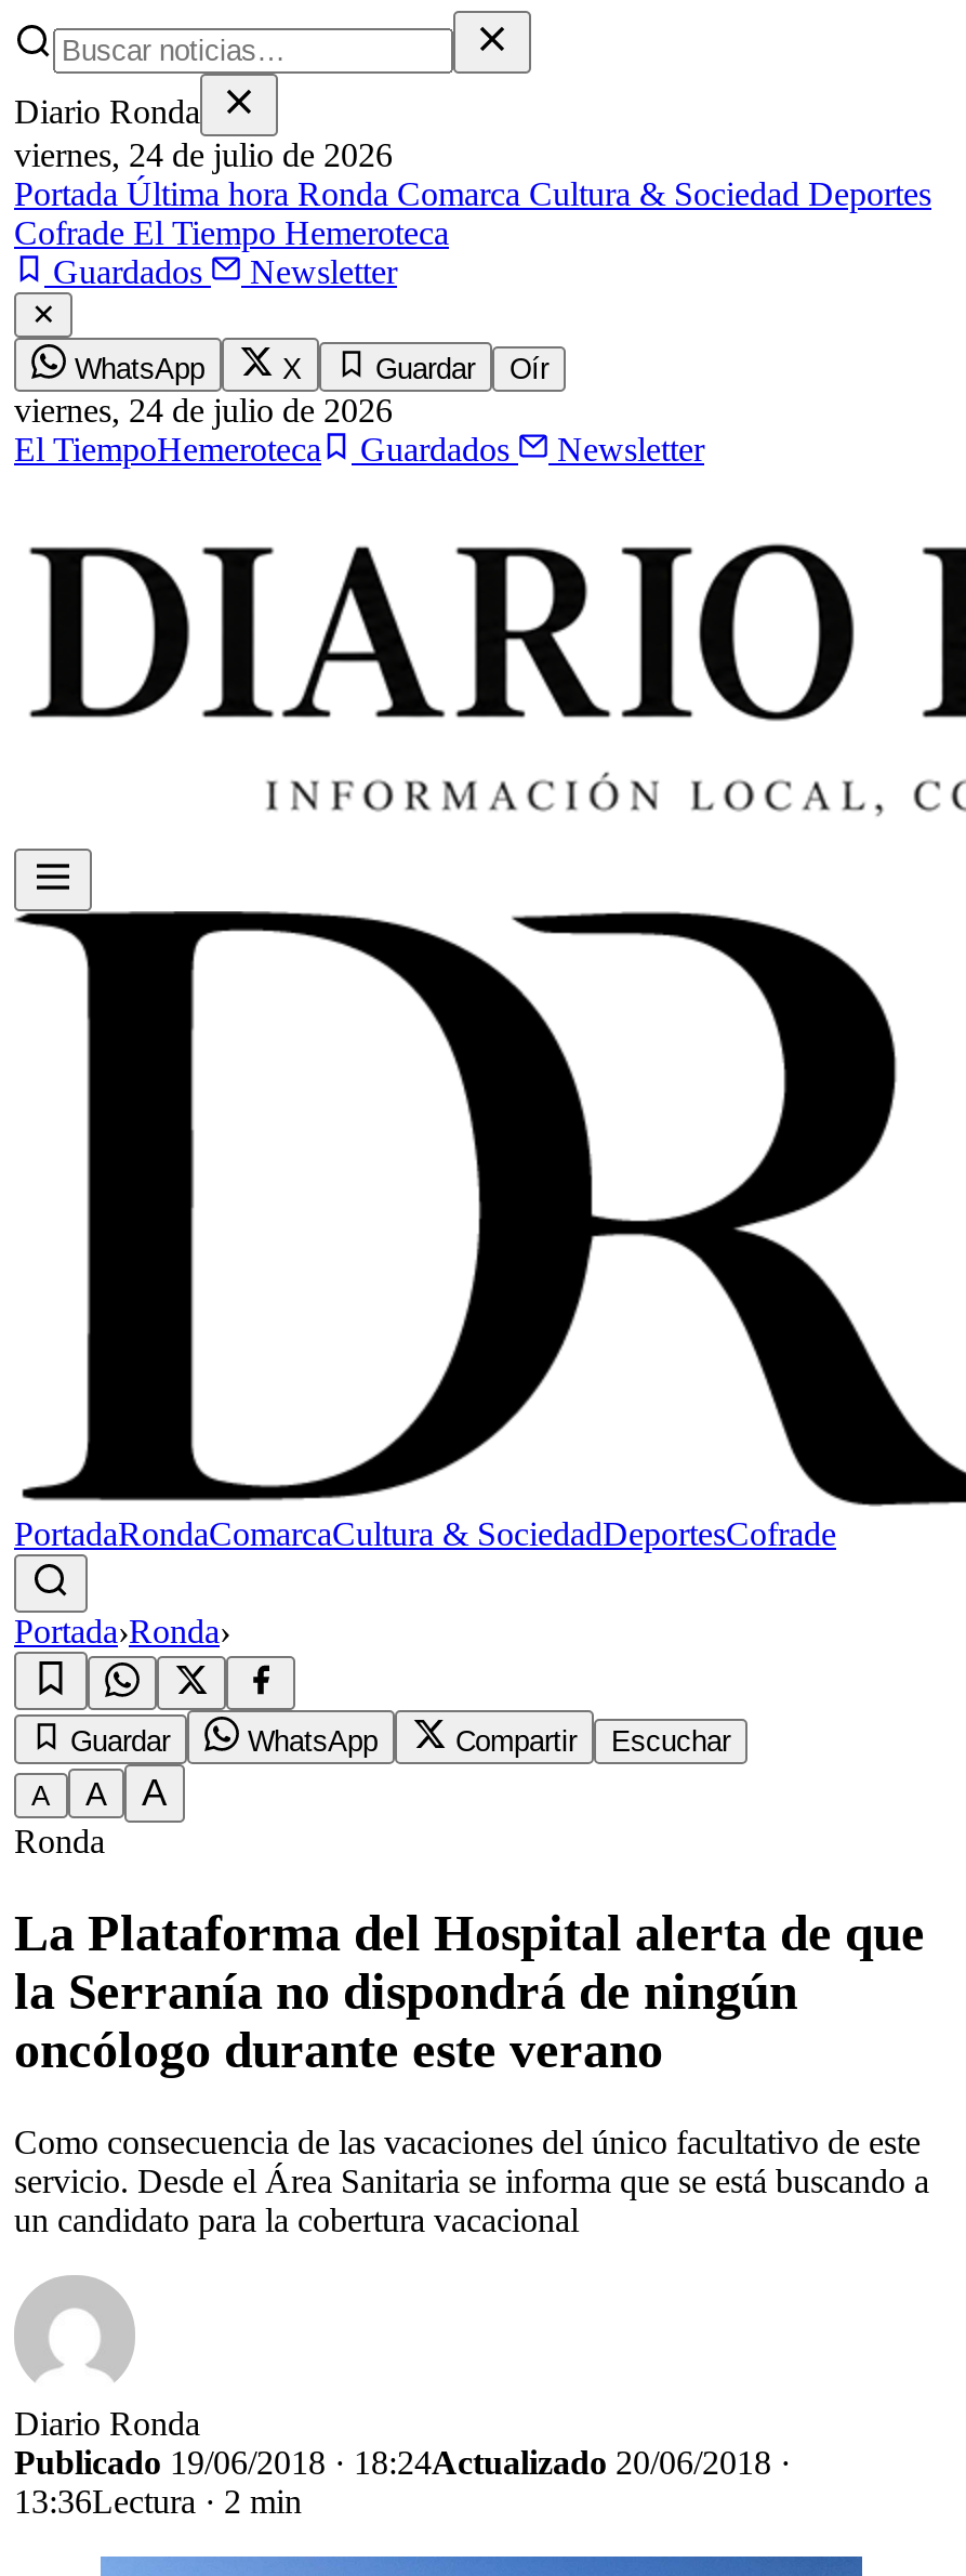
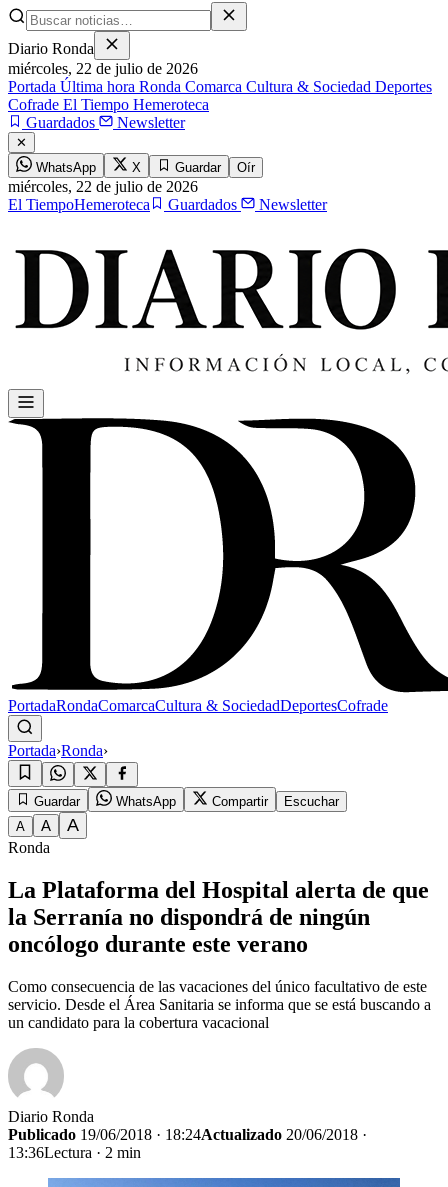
[14,136,393,173] viernes, 24 de julio de 2026 -> [8,60,198,77] miércoles, 22 de julio de 2026
[14,392,393,429] viernes,24 de julio de 2026 -> [8,178,198,195] miércoles,22 de julio de 2026

